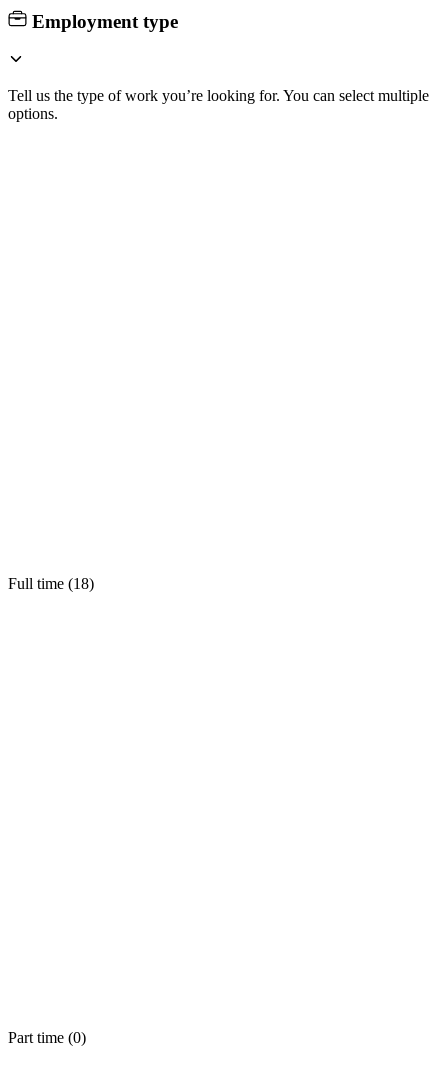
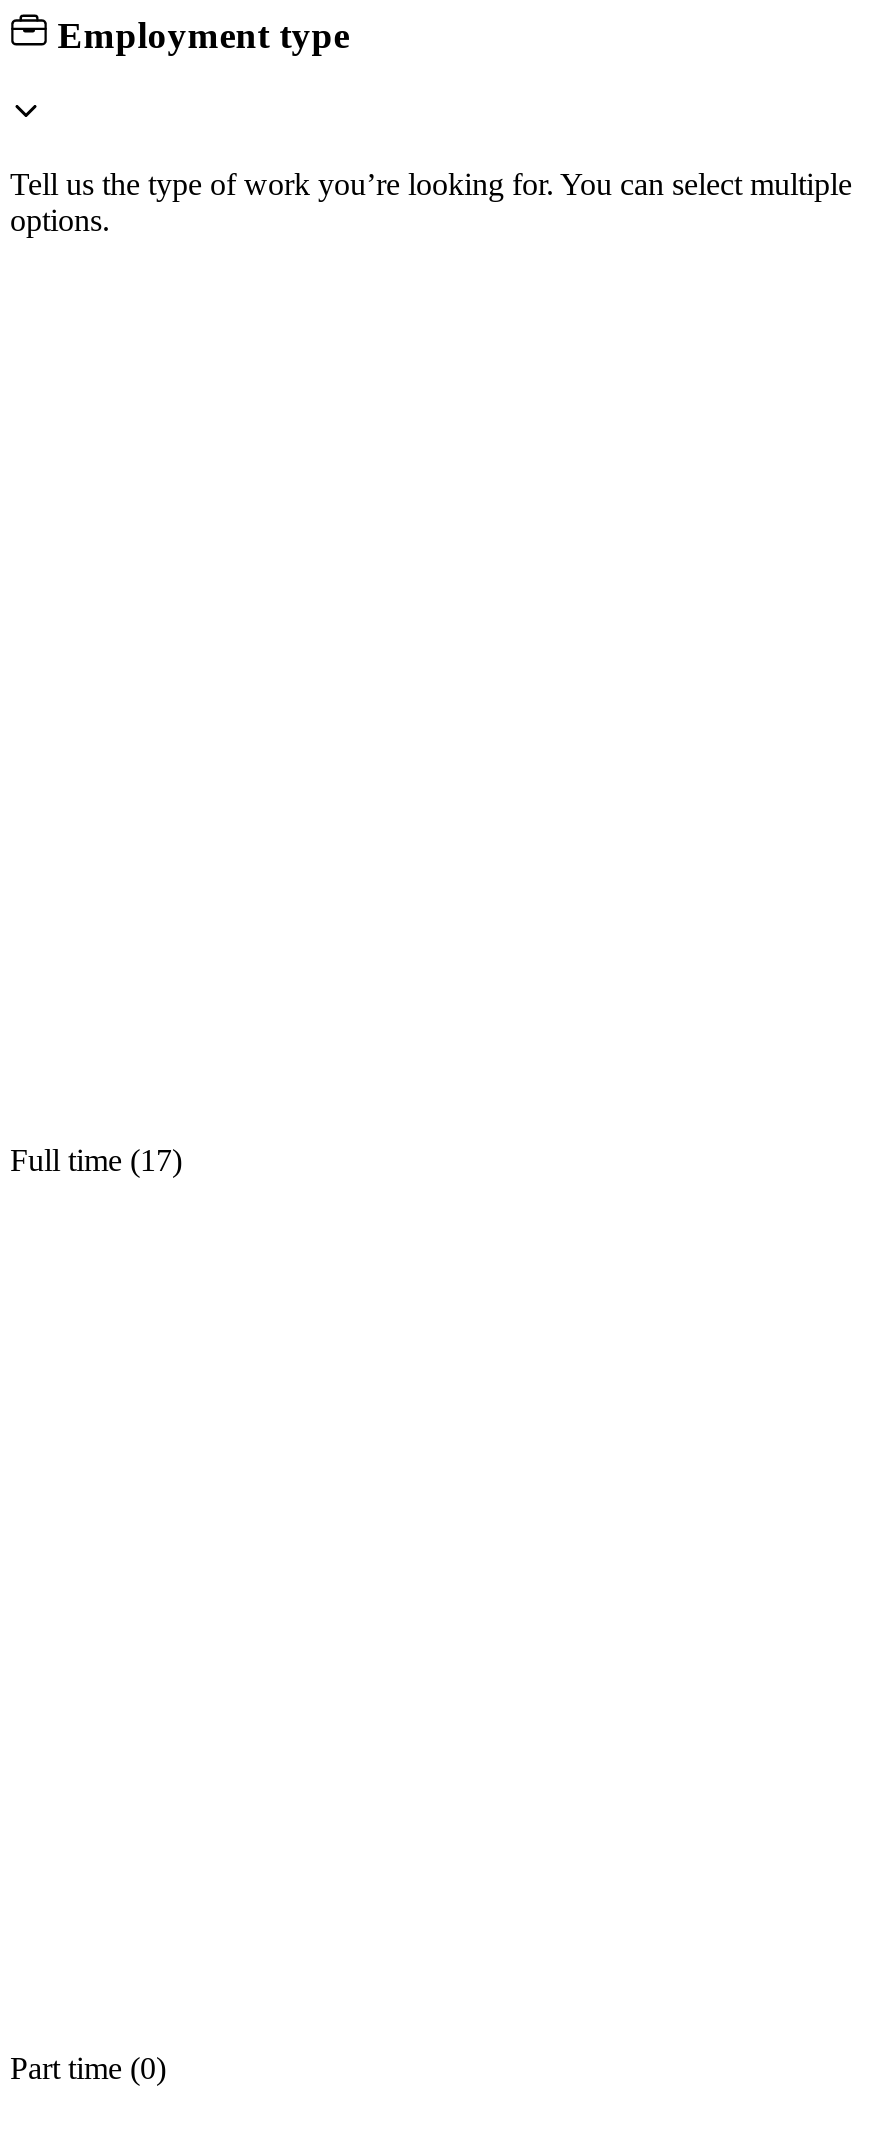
[8,575,94,592] Full time (18) -> [10,1144,182,1178] Full time (17)

